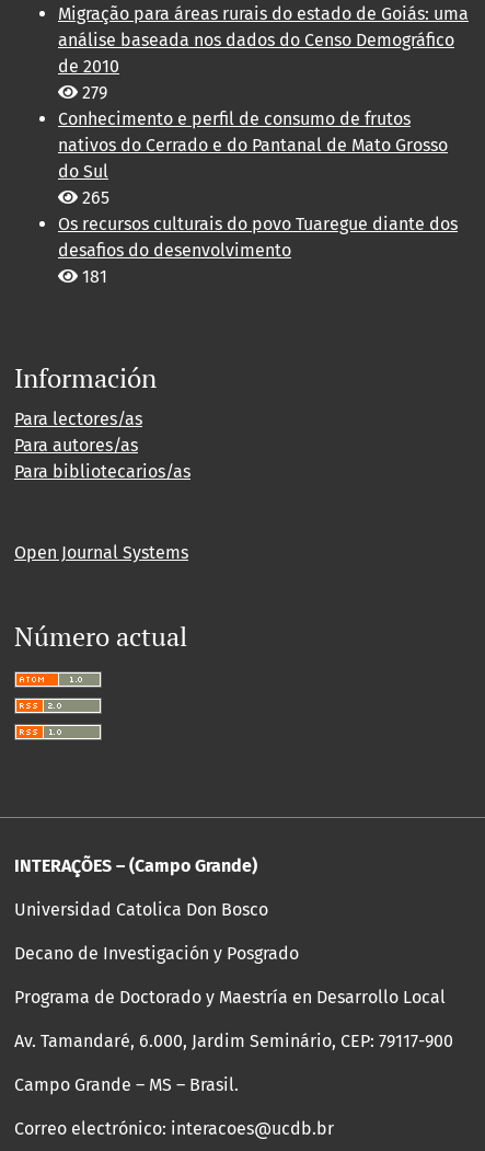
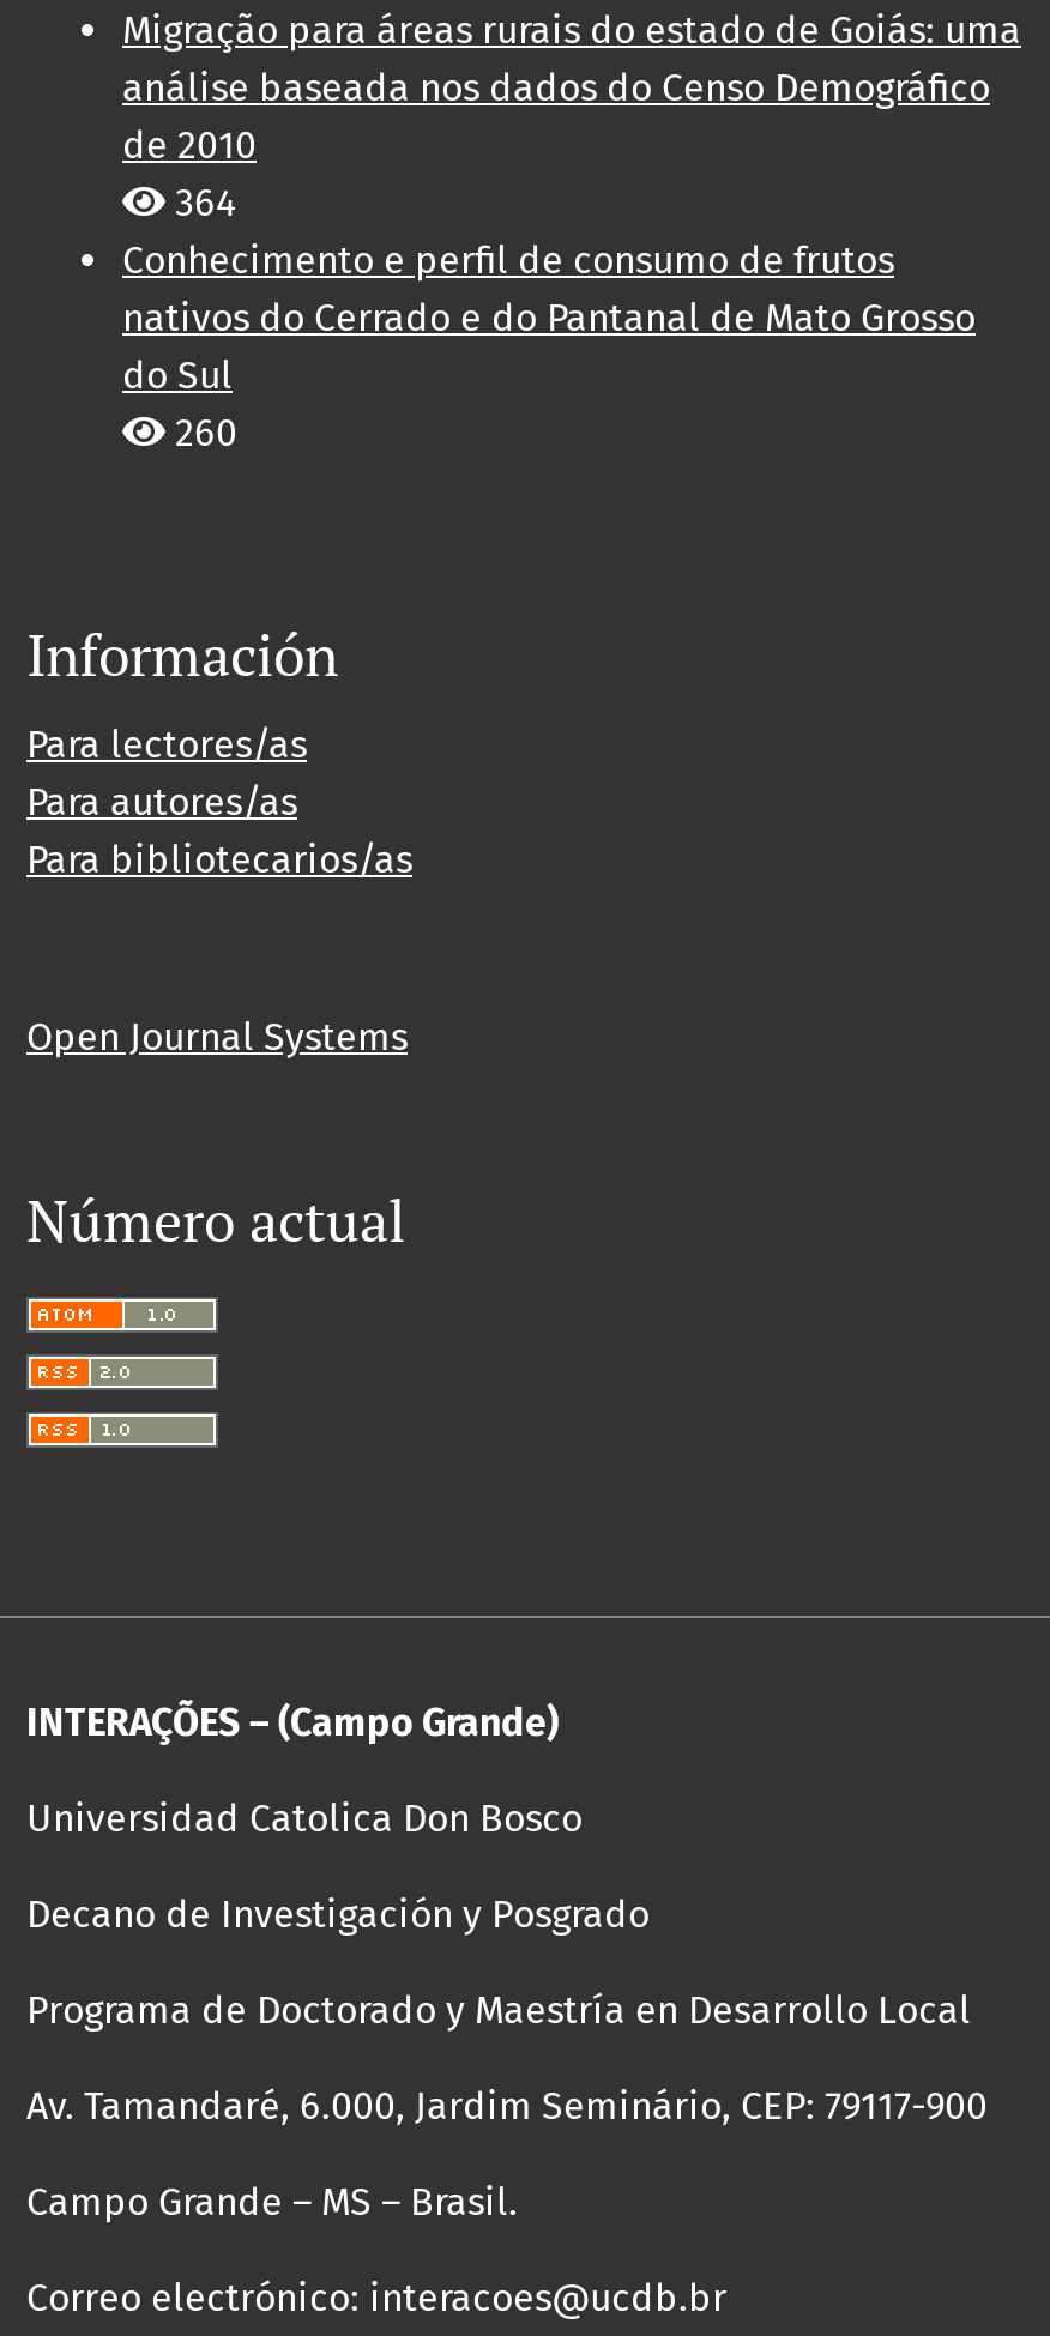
[78,83,107,103] 279 -> [165,181,237,226] 364
[58,188,458,287] 265 | Os recursos culturais do povo Tuaregue diante dos | desafios do desenvolvimento | 181 -> [165,411,237,456] 260

